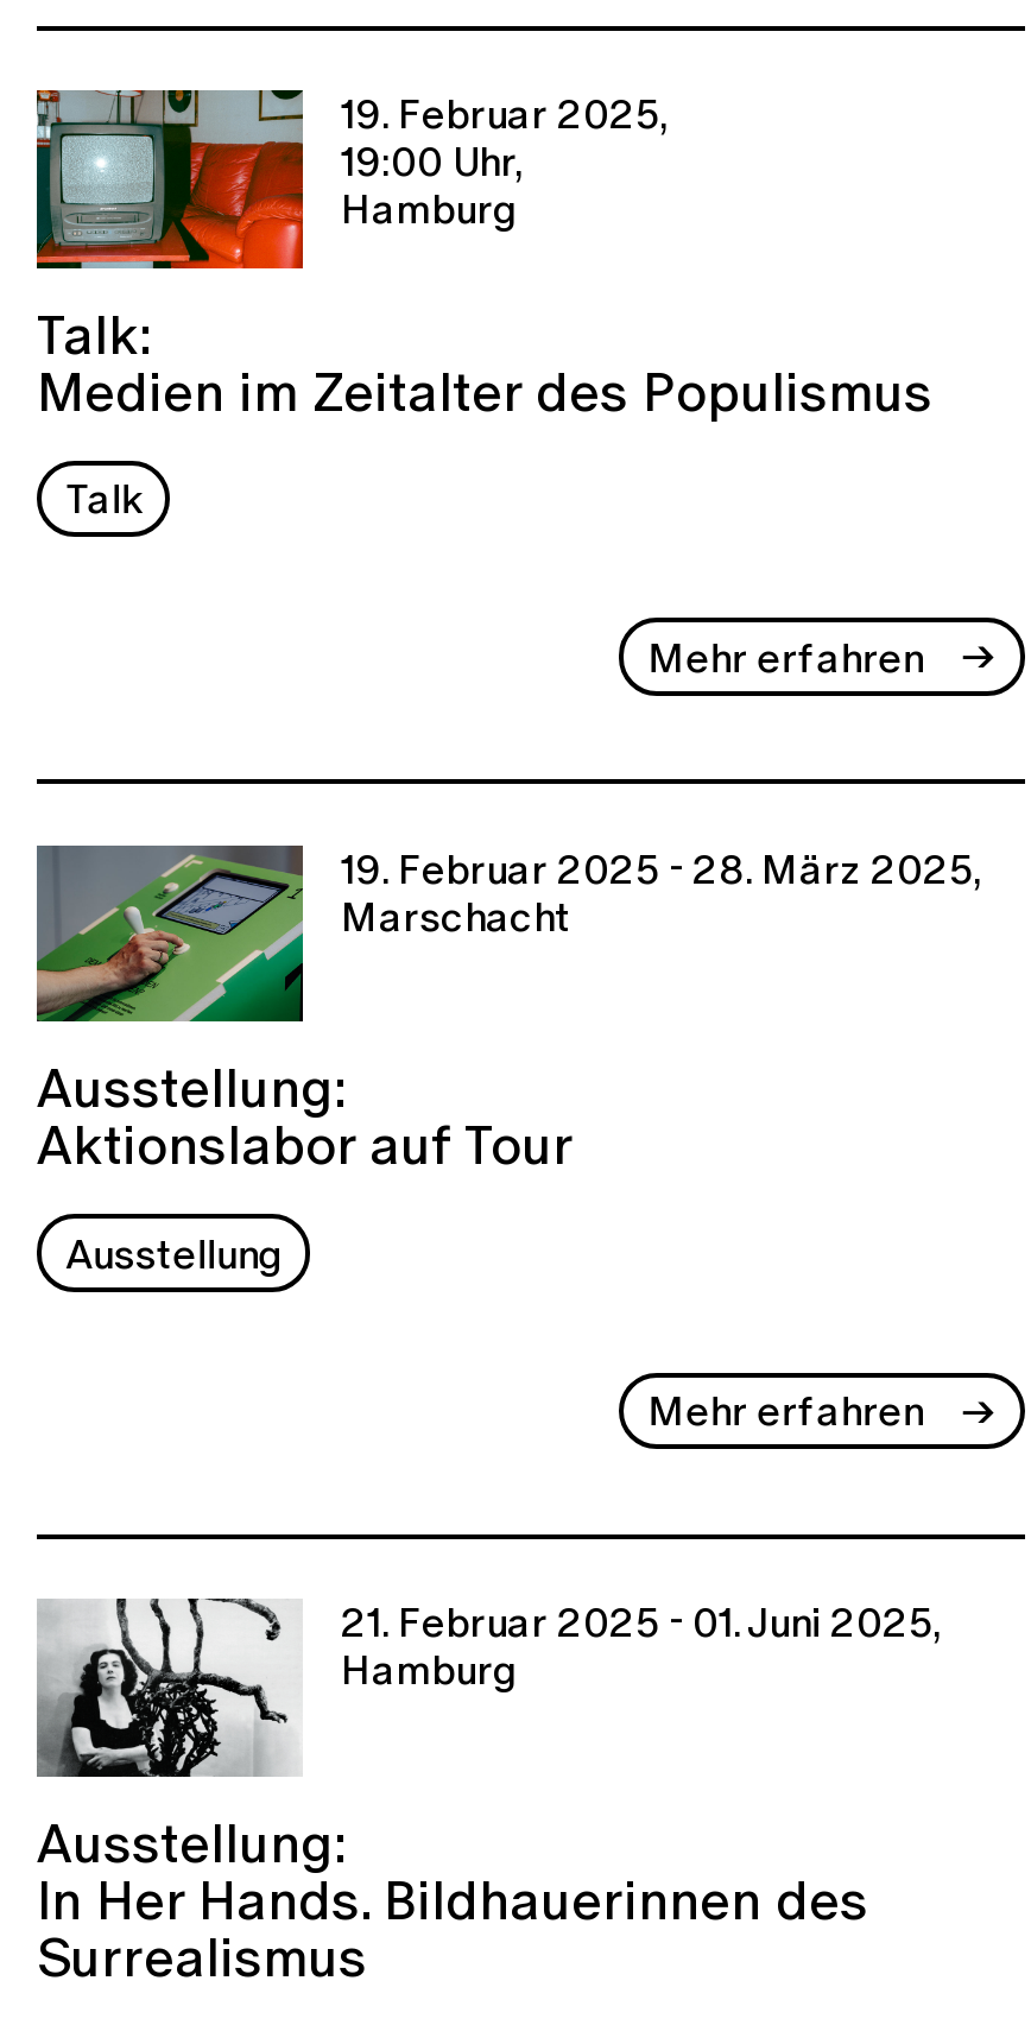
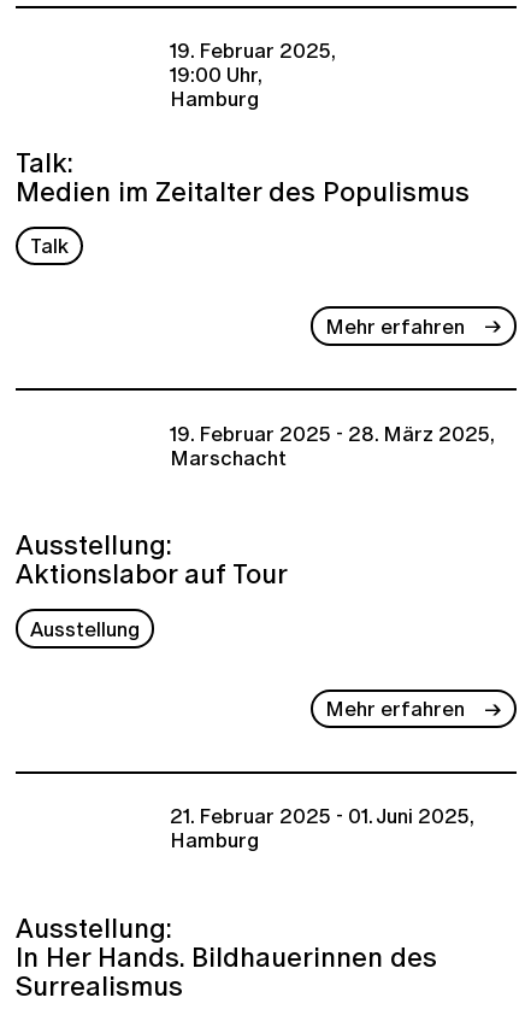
[34,88,305,271] [image] -> none
[34,843,305,1024] [image] -> none
[34,1596,301,1779] [image] -> none

